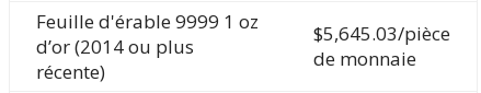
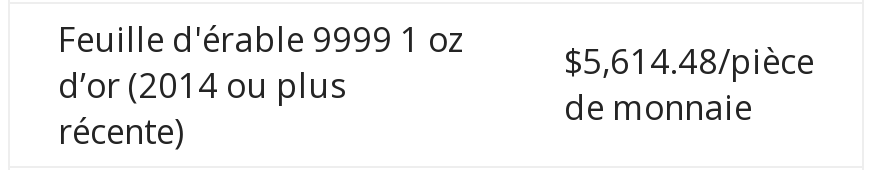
[313,21,450,46] $5,645.03/pièce -> [564,38,814,84] $5,614.48/pièce

